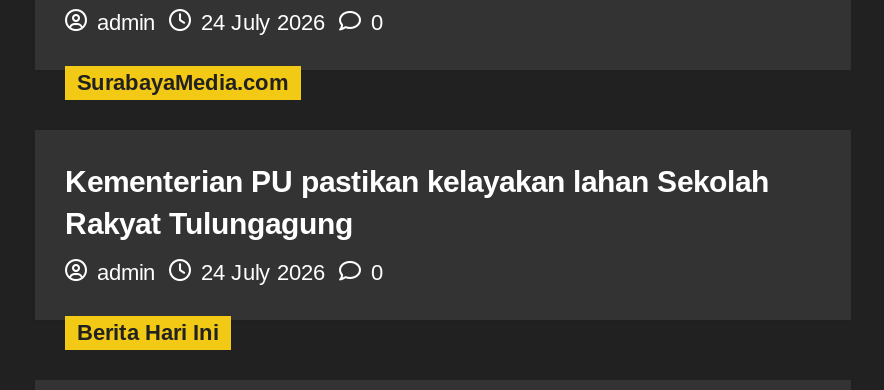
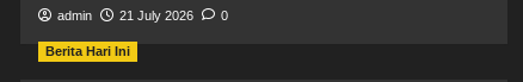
[65,10,769,284] 24 July 2026 | 0 | SurabayaMedia.com | Kementerian PU pastikan kelayakan lahan Sekolah | Rakyat Tulungagung | admin | 24 July 2026 -> [119,8,193,23] 21 July 2026

